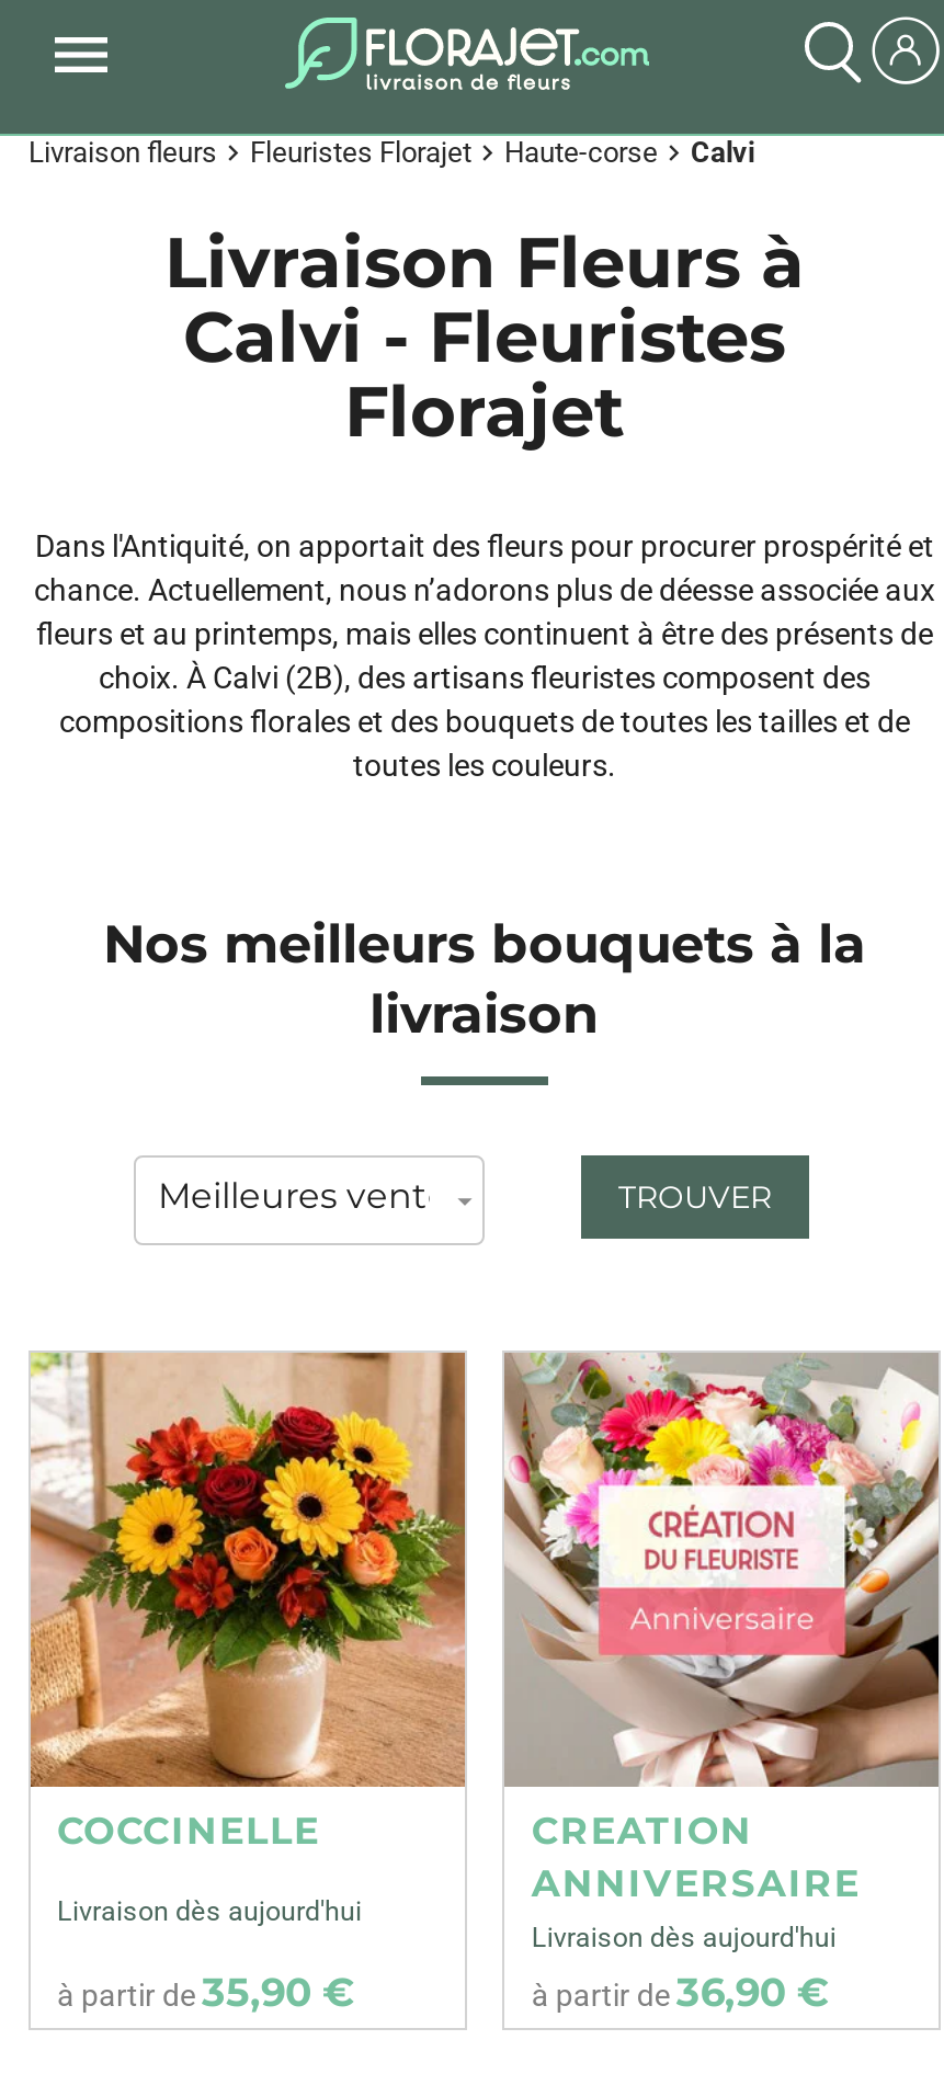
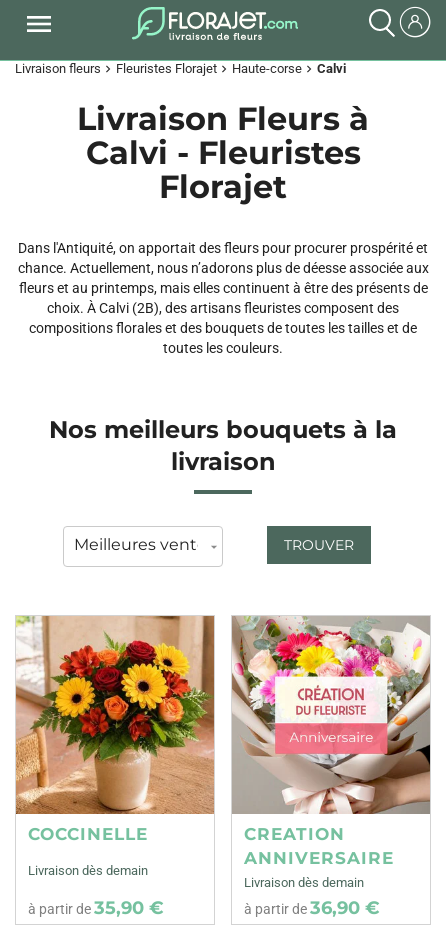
[57,1894,362,1926] Livraison dès aujourd'hui -> [28,863,148,878] Livraison dès demain
[531,1920,836,1953] Livraison dès aujourd'hui -> [244,875,364,890] Livraison dès demain

